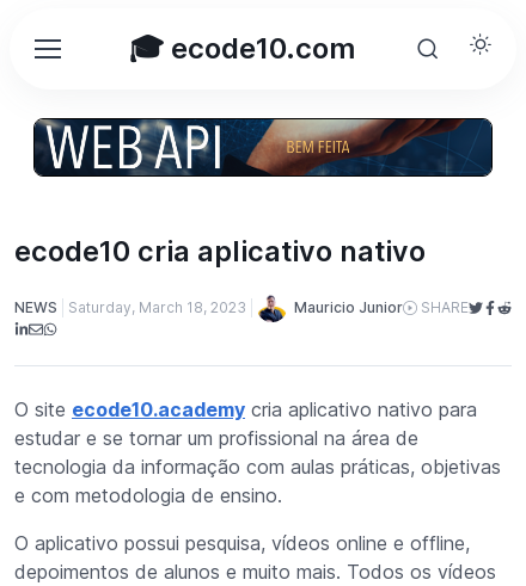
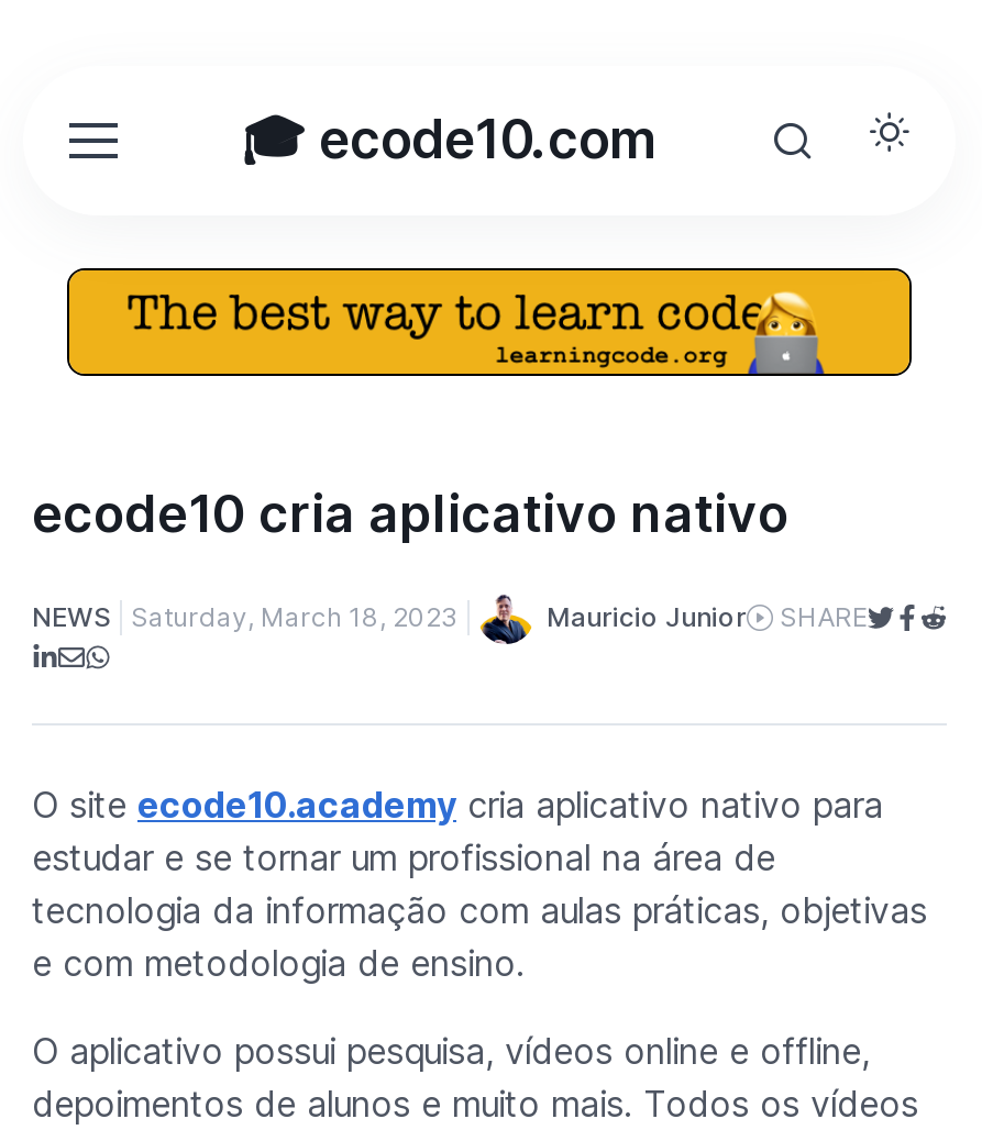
[33,118,493,177] [image] -> [67,268,912,376] [image]

